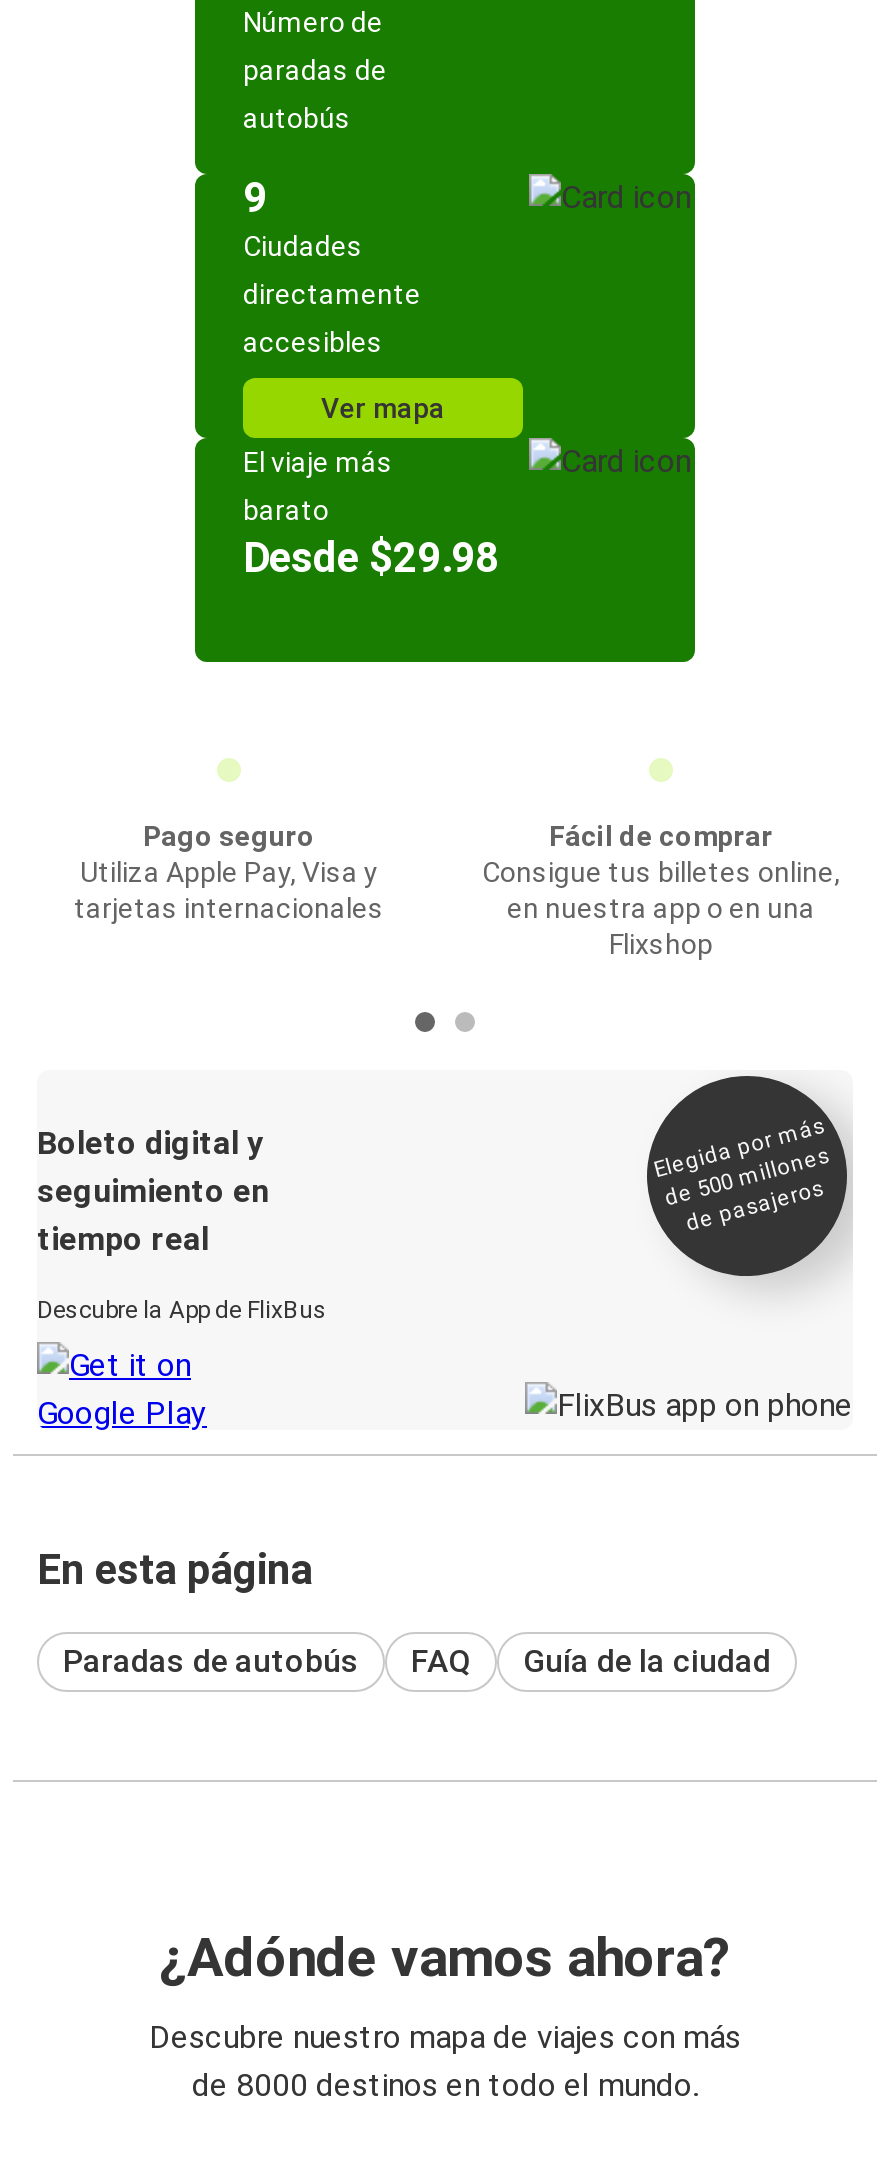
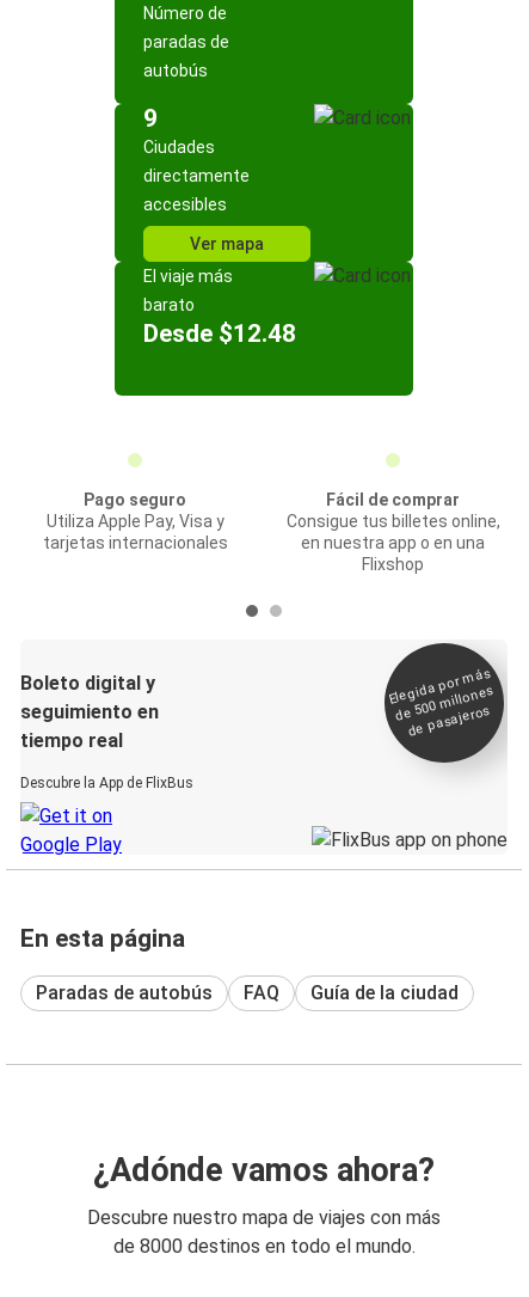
[243,534,499,582] Desde $29.98 -> [143,319,296,348] Desde $12.48

